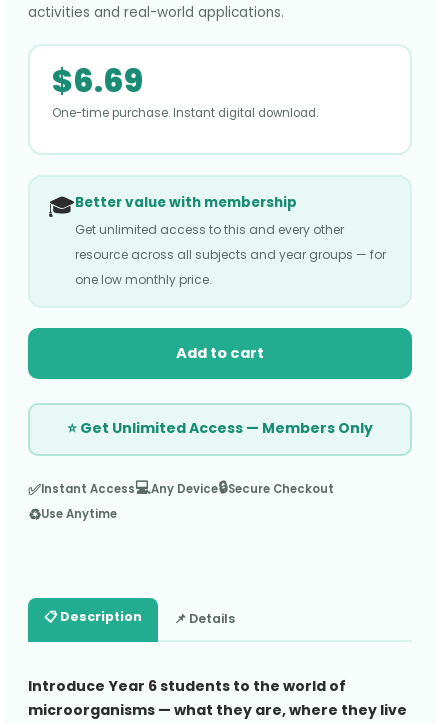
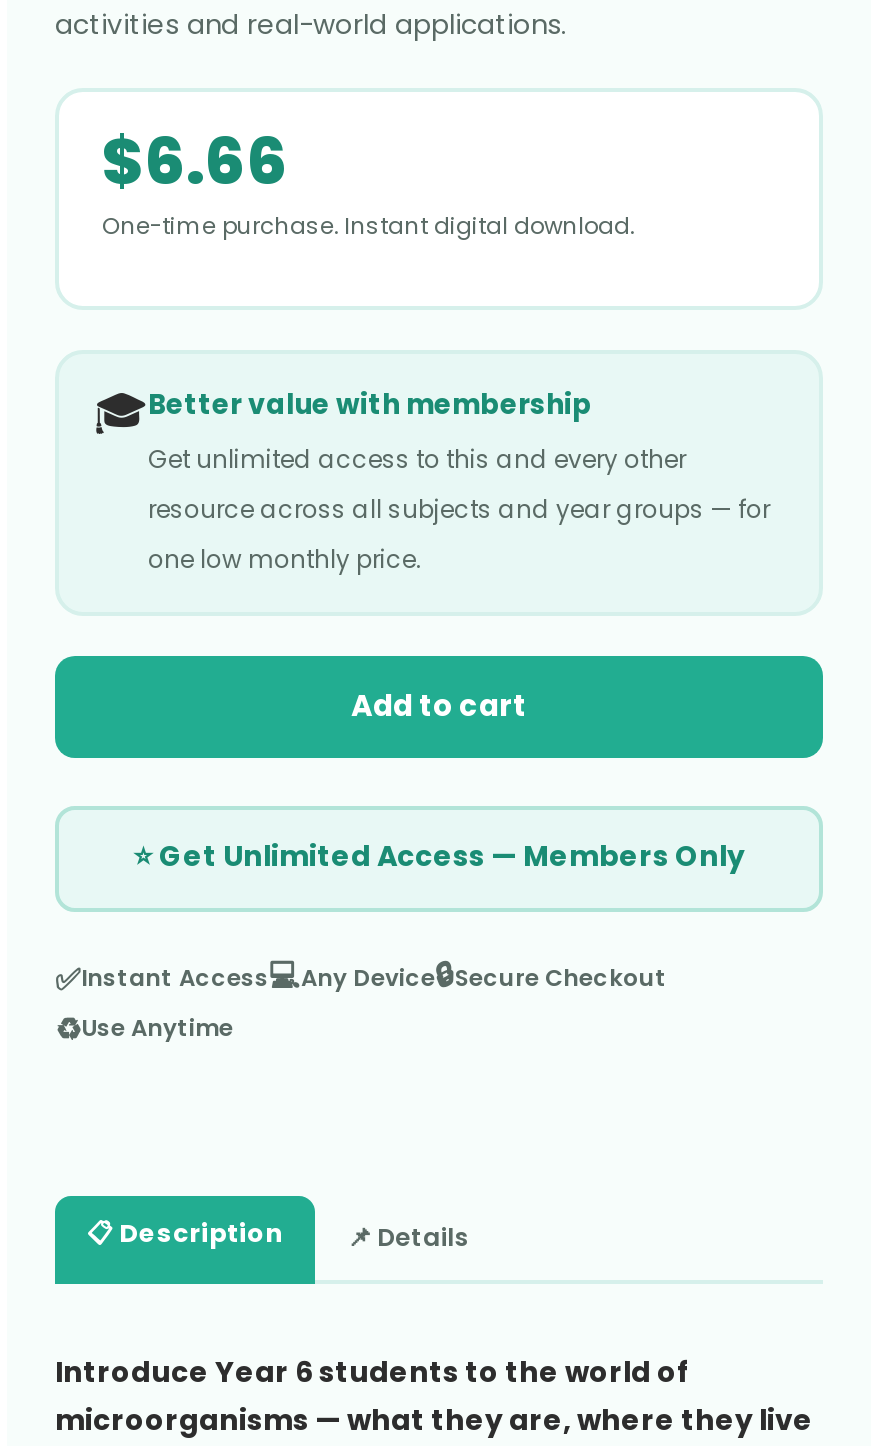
[51,58,142,103] $6.69 -> [102,116,288,206] $6.66

